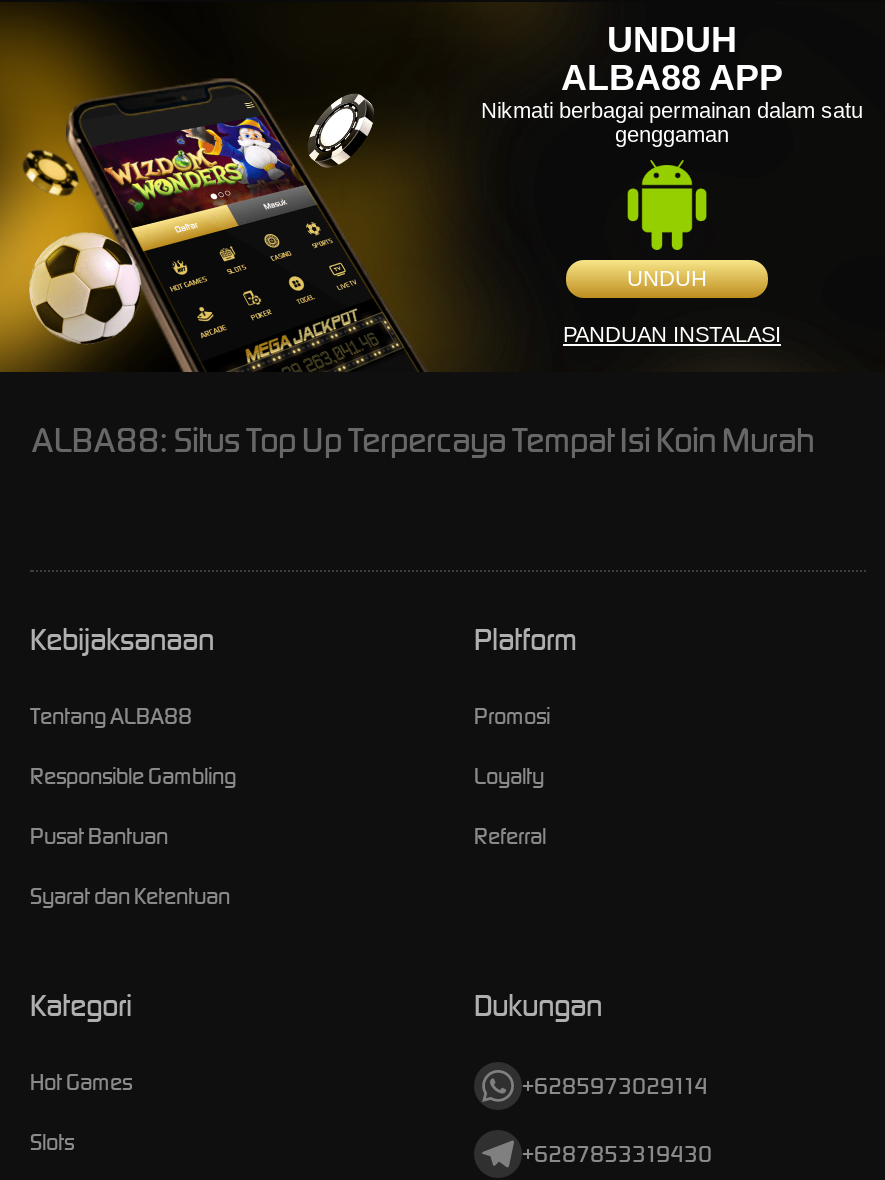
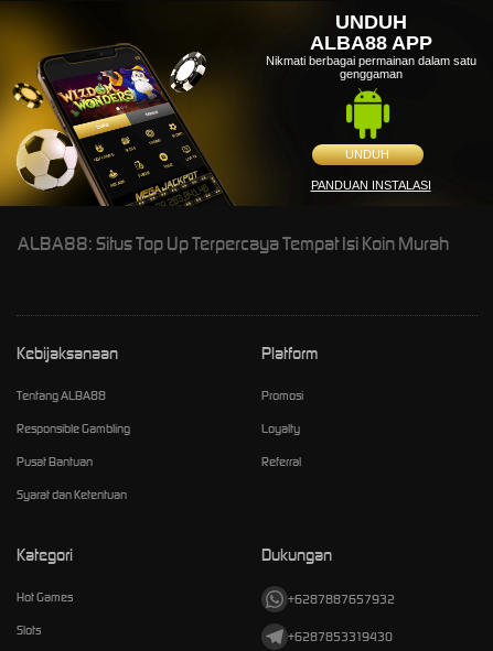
[522,1072,708,1100] +6285973029114 -> [288,591,395,606] +6287887657932

